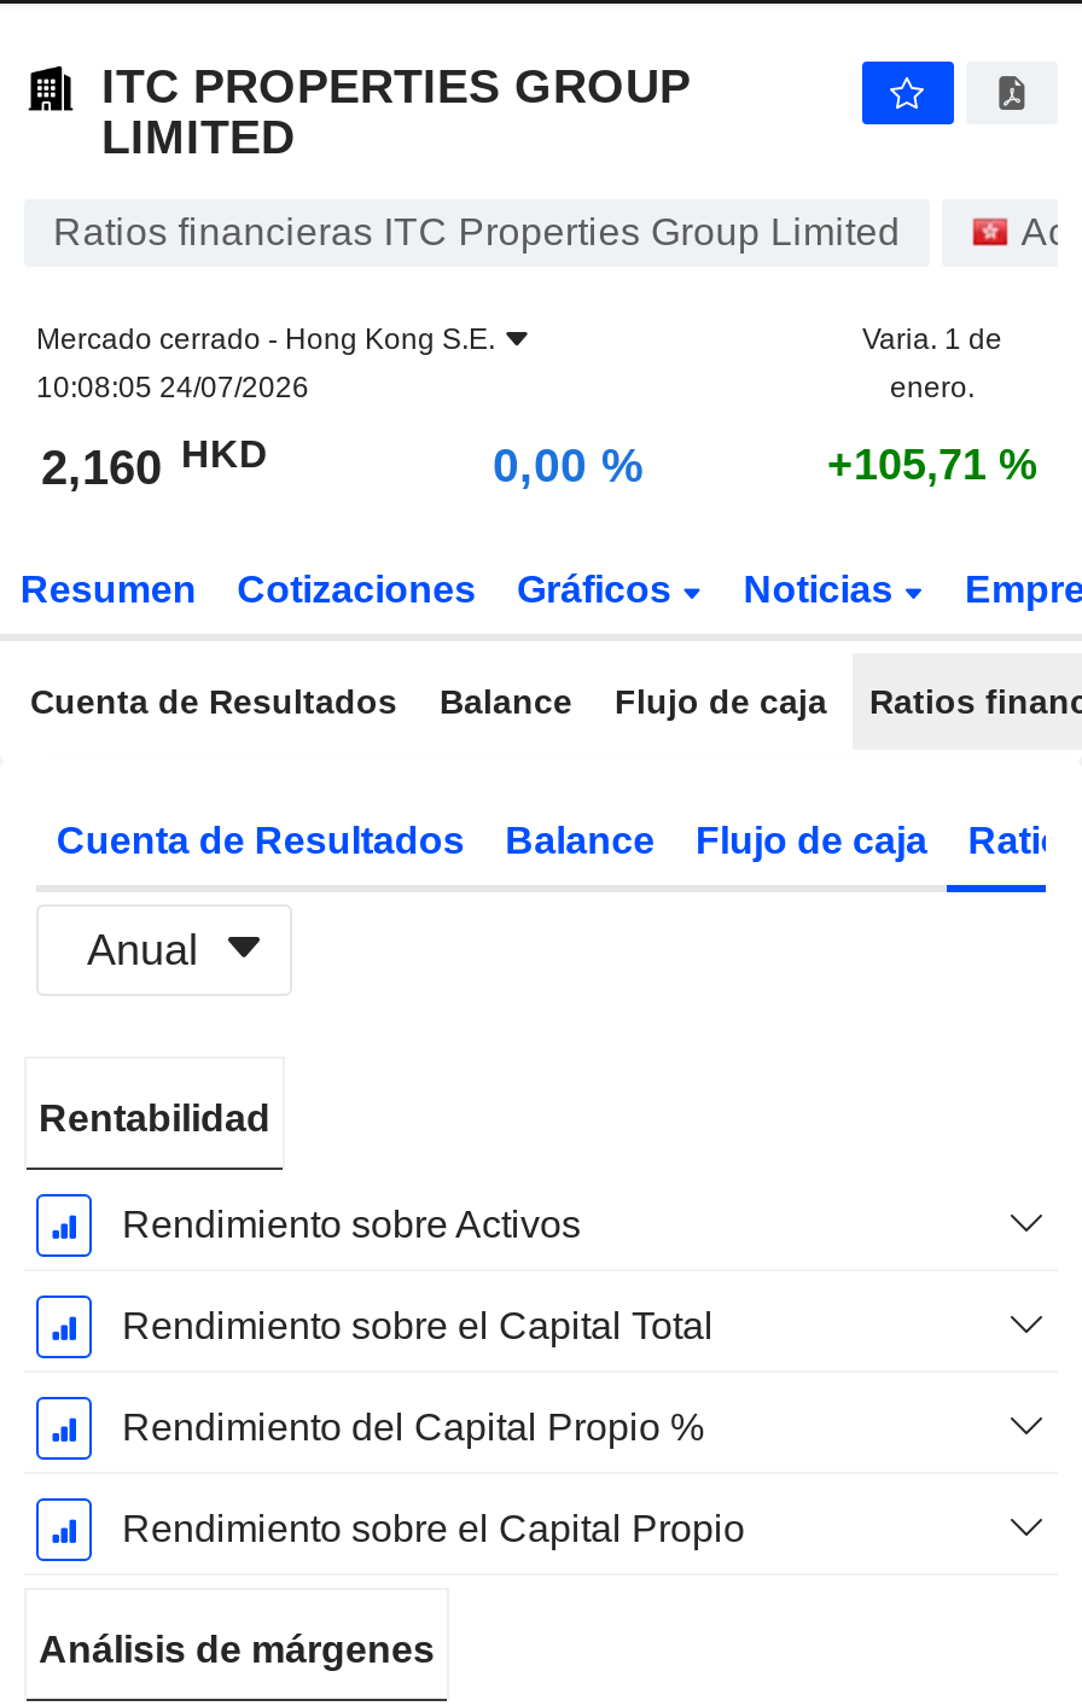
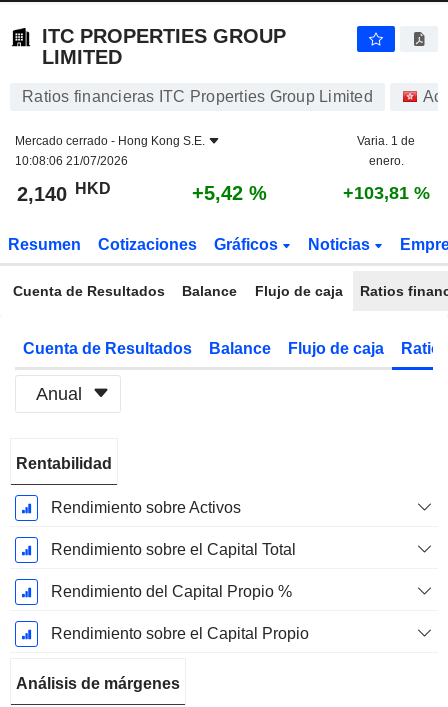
[36,371,309,404] 10:08:05 24/07/2026 -> [15,154,128,168] 10:08:06 21/07/2026
[41,432,268,494] 2,160 HKD -> [17,179,111,205] 2,140 HKD
[493,438,645,491] 0,00 % -> [192,182,267,204] +5,42 %
[827,441,1037,489] +105,71 % -> [342,183,429,203] +103,81 %

